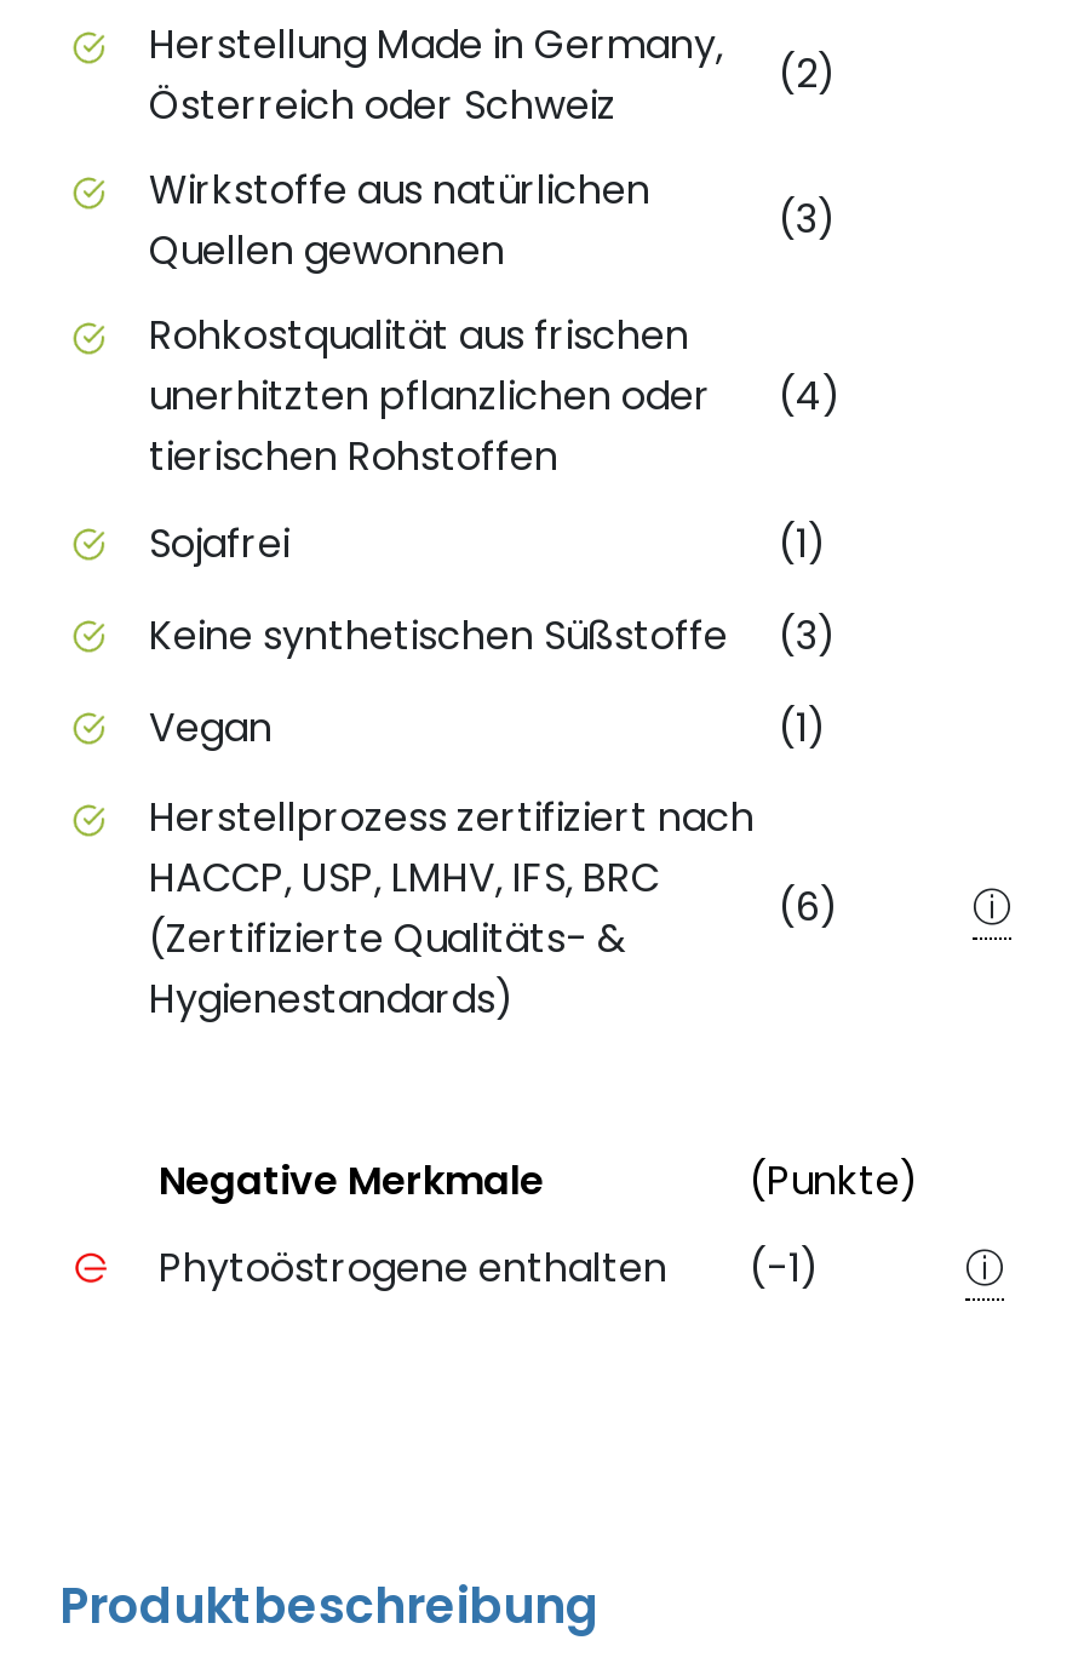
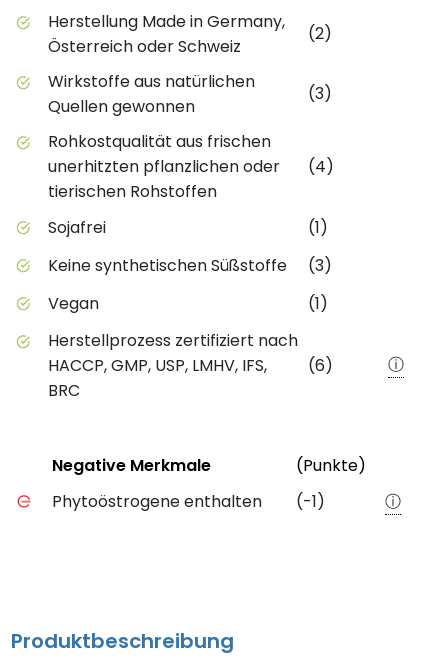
[149,850,660,1027] HACCP, USP, LMHV, IFS, BRC | (Zertifizierte Qualitäts- & | Hygienestandards) -> [48,354,267,402] HACCP, GMP, USP, LMHV, IFS, | BRC

